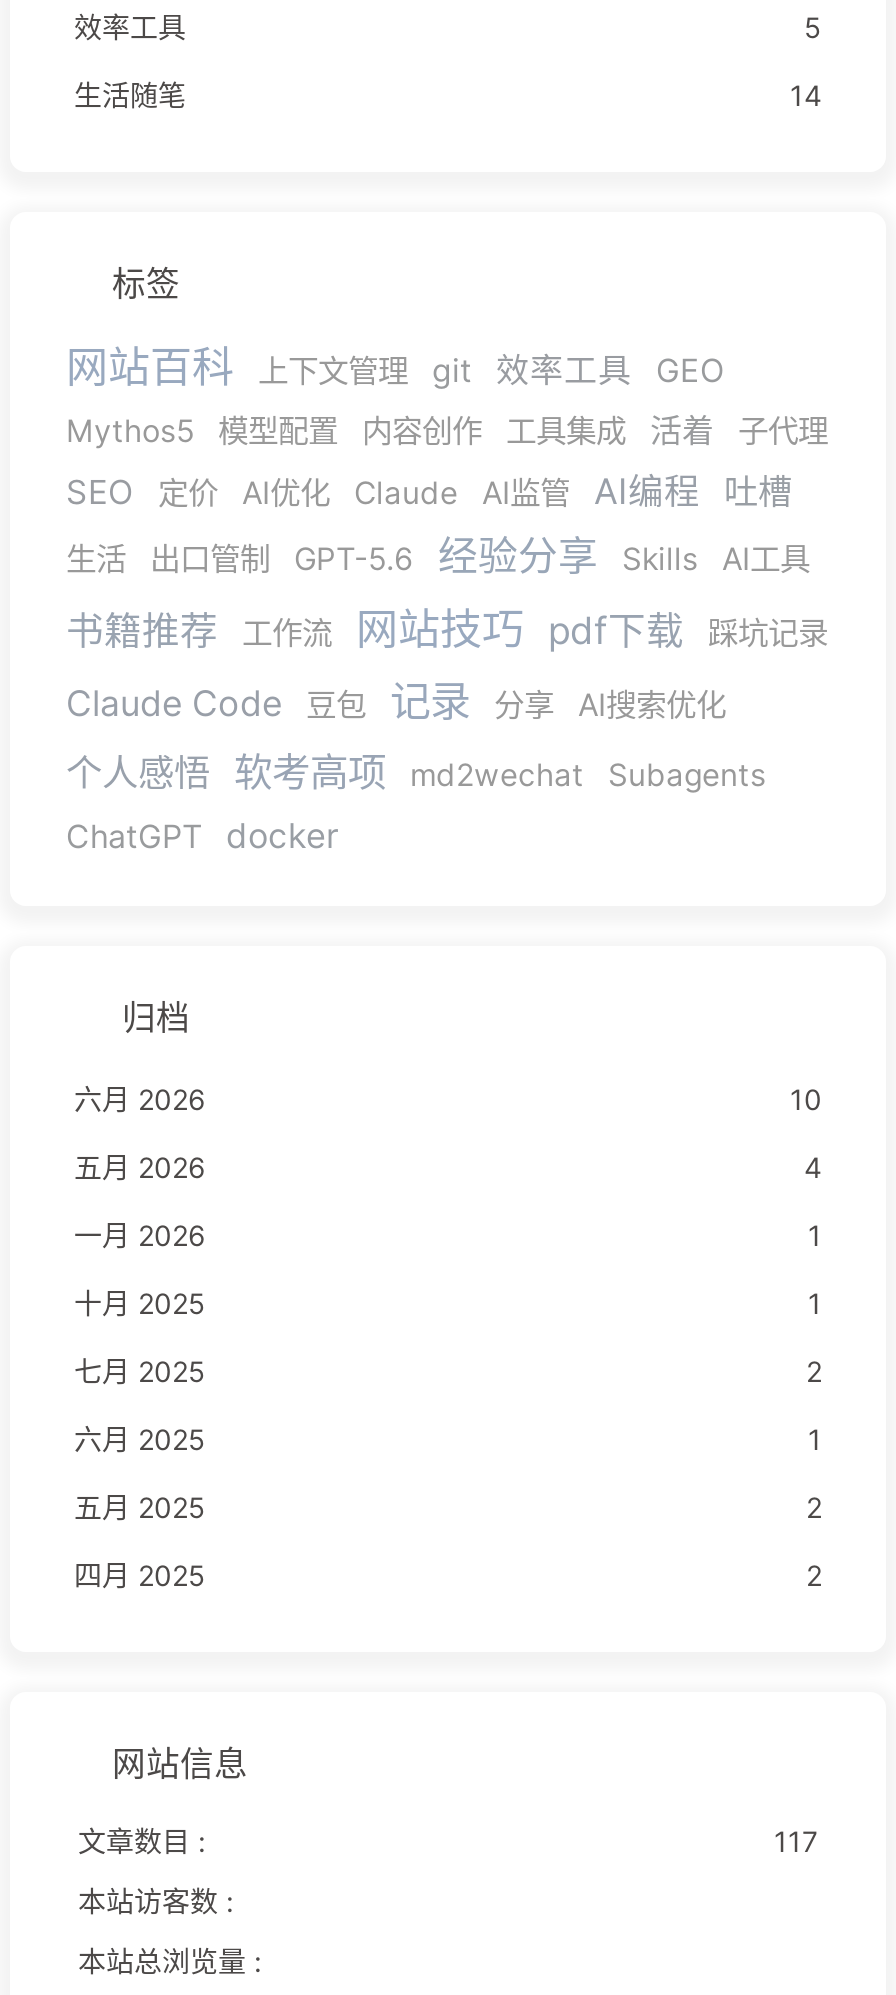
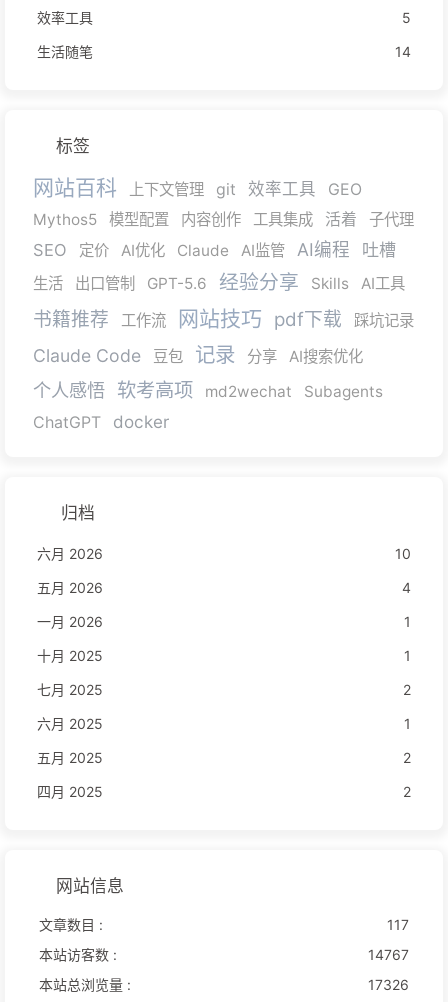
none -> [368,946,409,963] 14767
none -> [368,976,409,993] 17326

